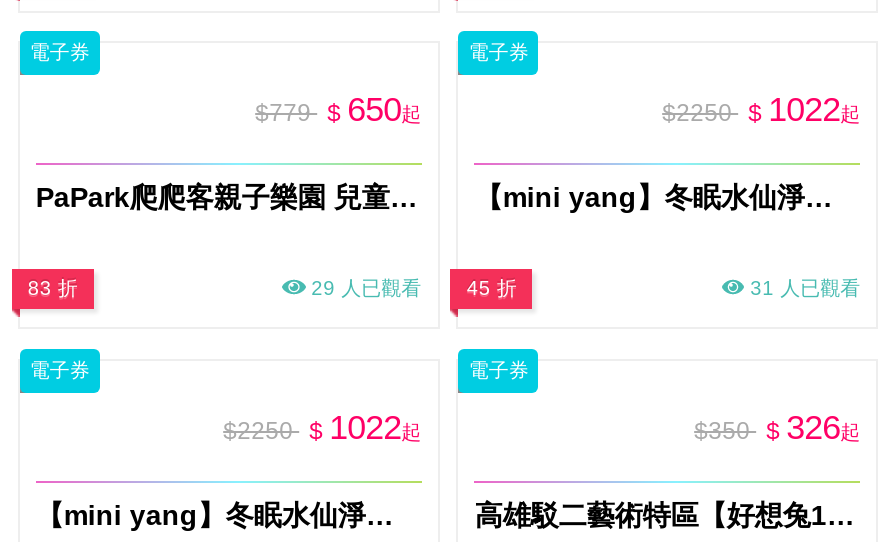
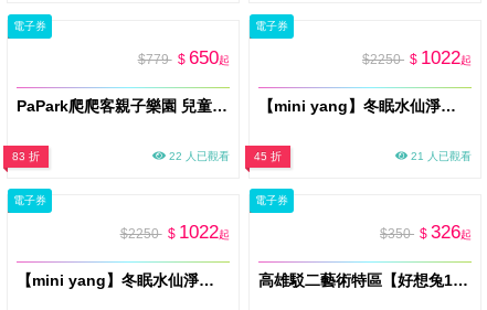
[305,278,421,300] 29 人已觀看 -> [165,150,229,162] 22 人已觀看
[744,278,860,300] 31 人已觀看 -> [408,150,472,162] 21 人已觀看

